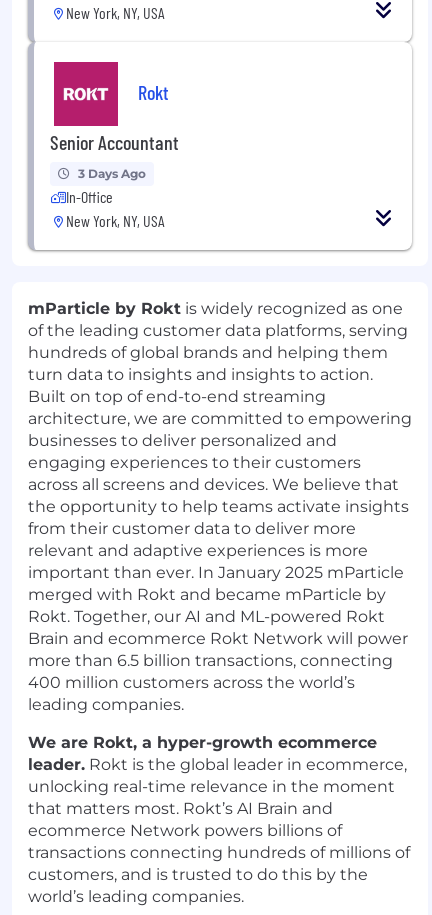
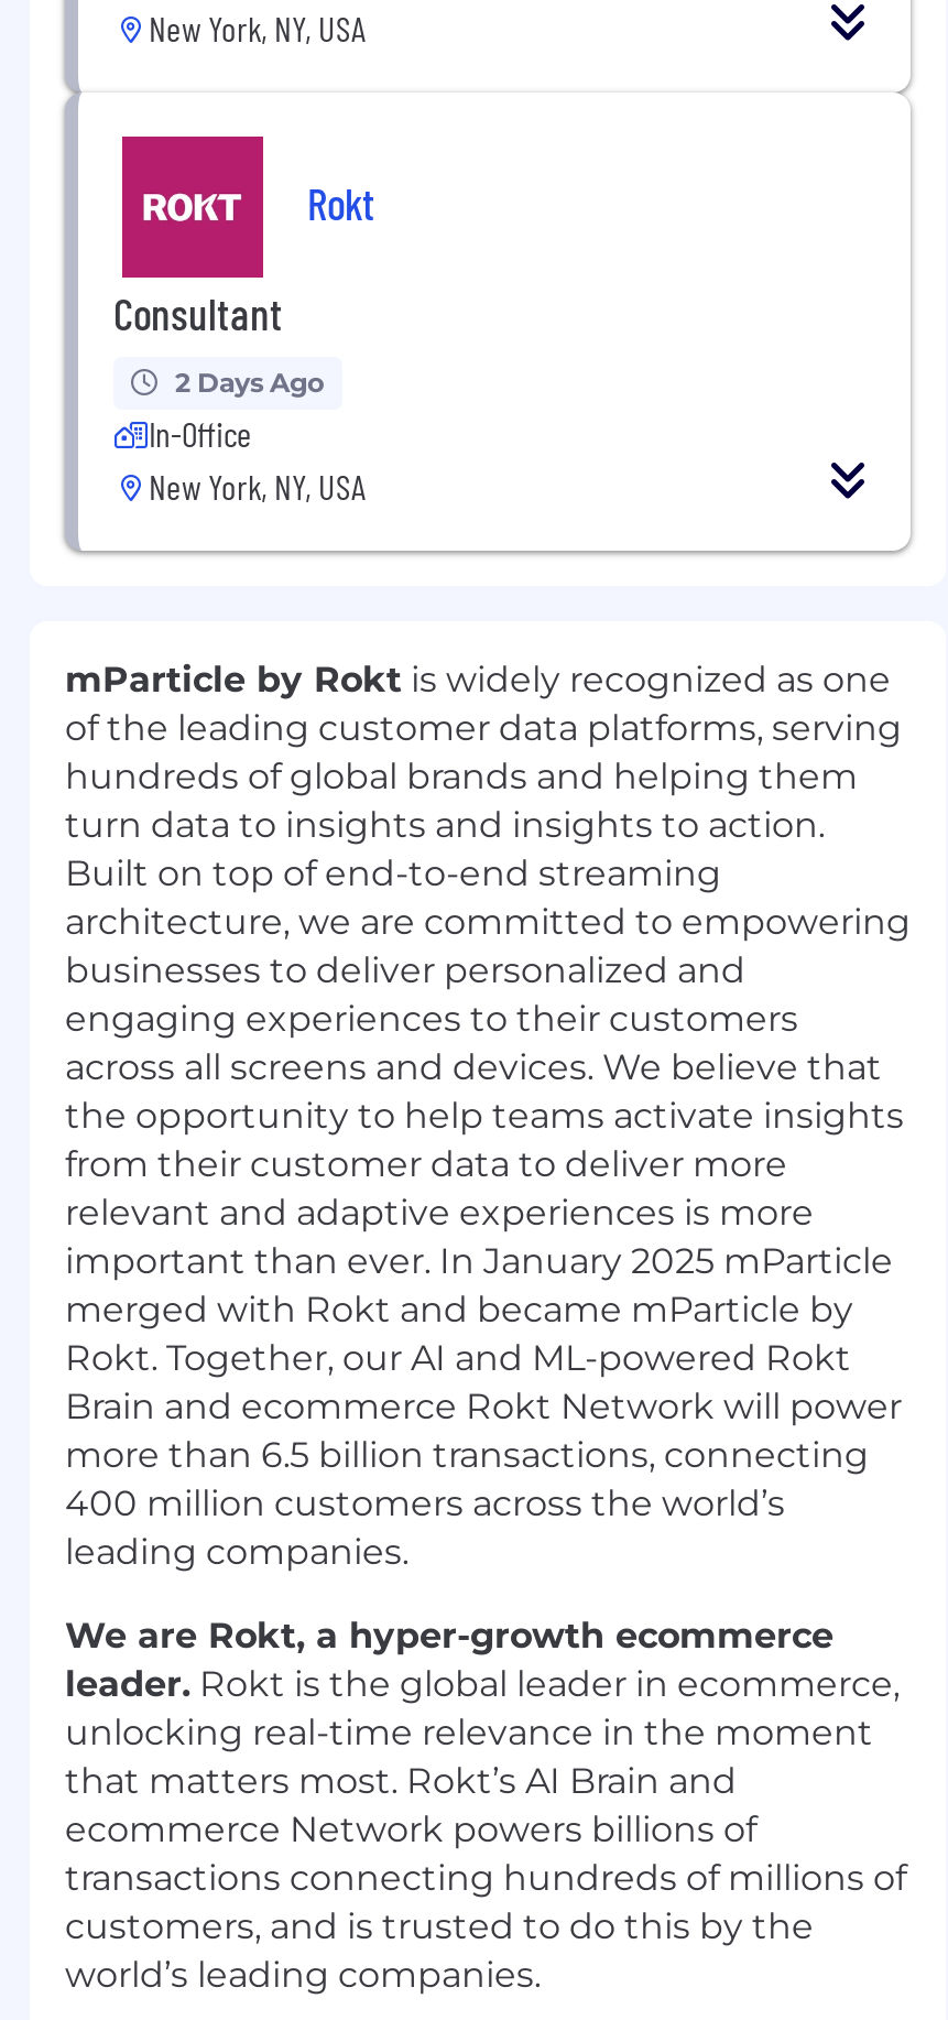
[50,130,179,154] Senior Accountant -> [113,285,283,338] Consultant
[78,166,146,181] 3 Days Ago -> [175,365,325,398] 2 Days Ago

